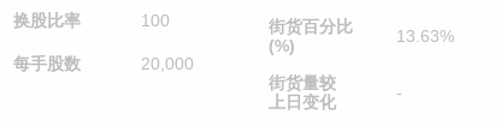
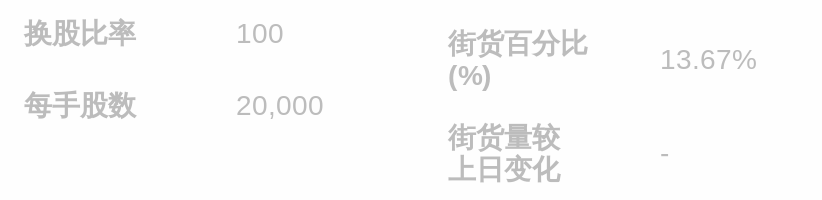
[396,26,454,46] 13.63% -> [660,43,756,75] 13.67%

